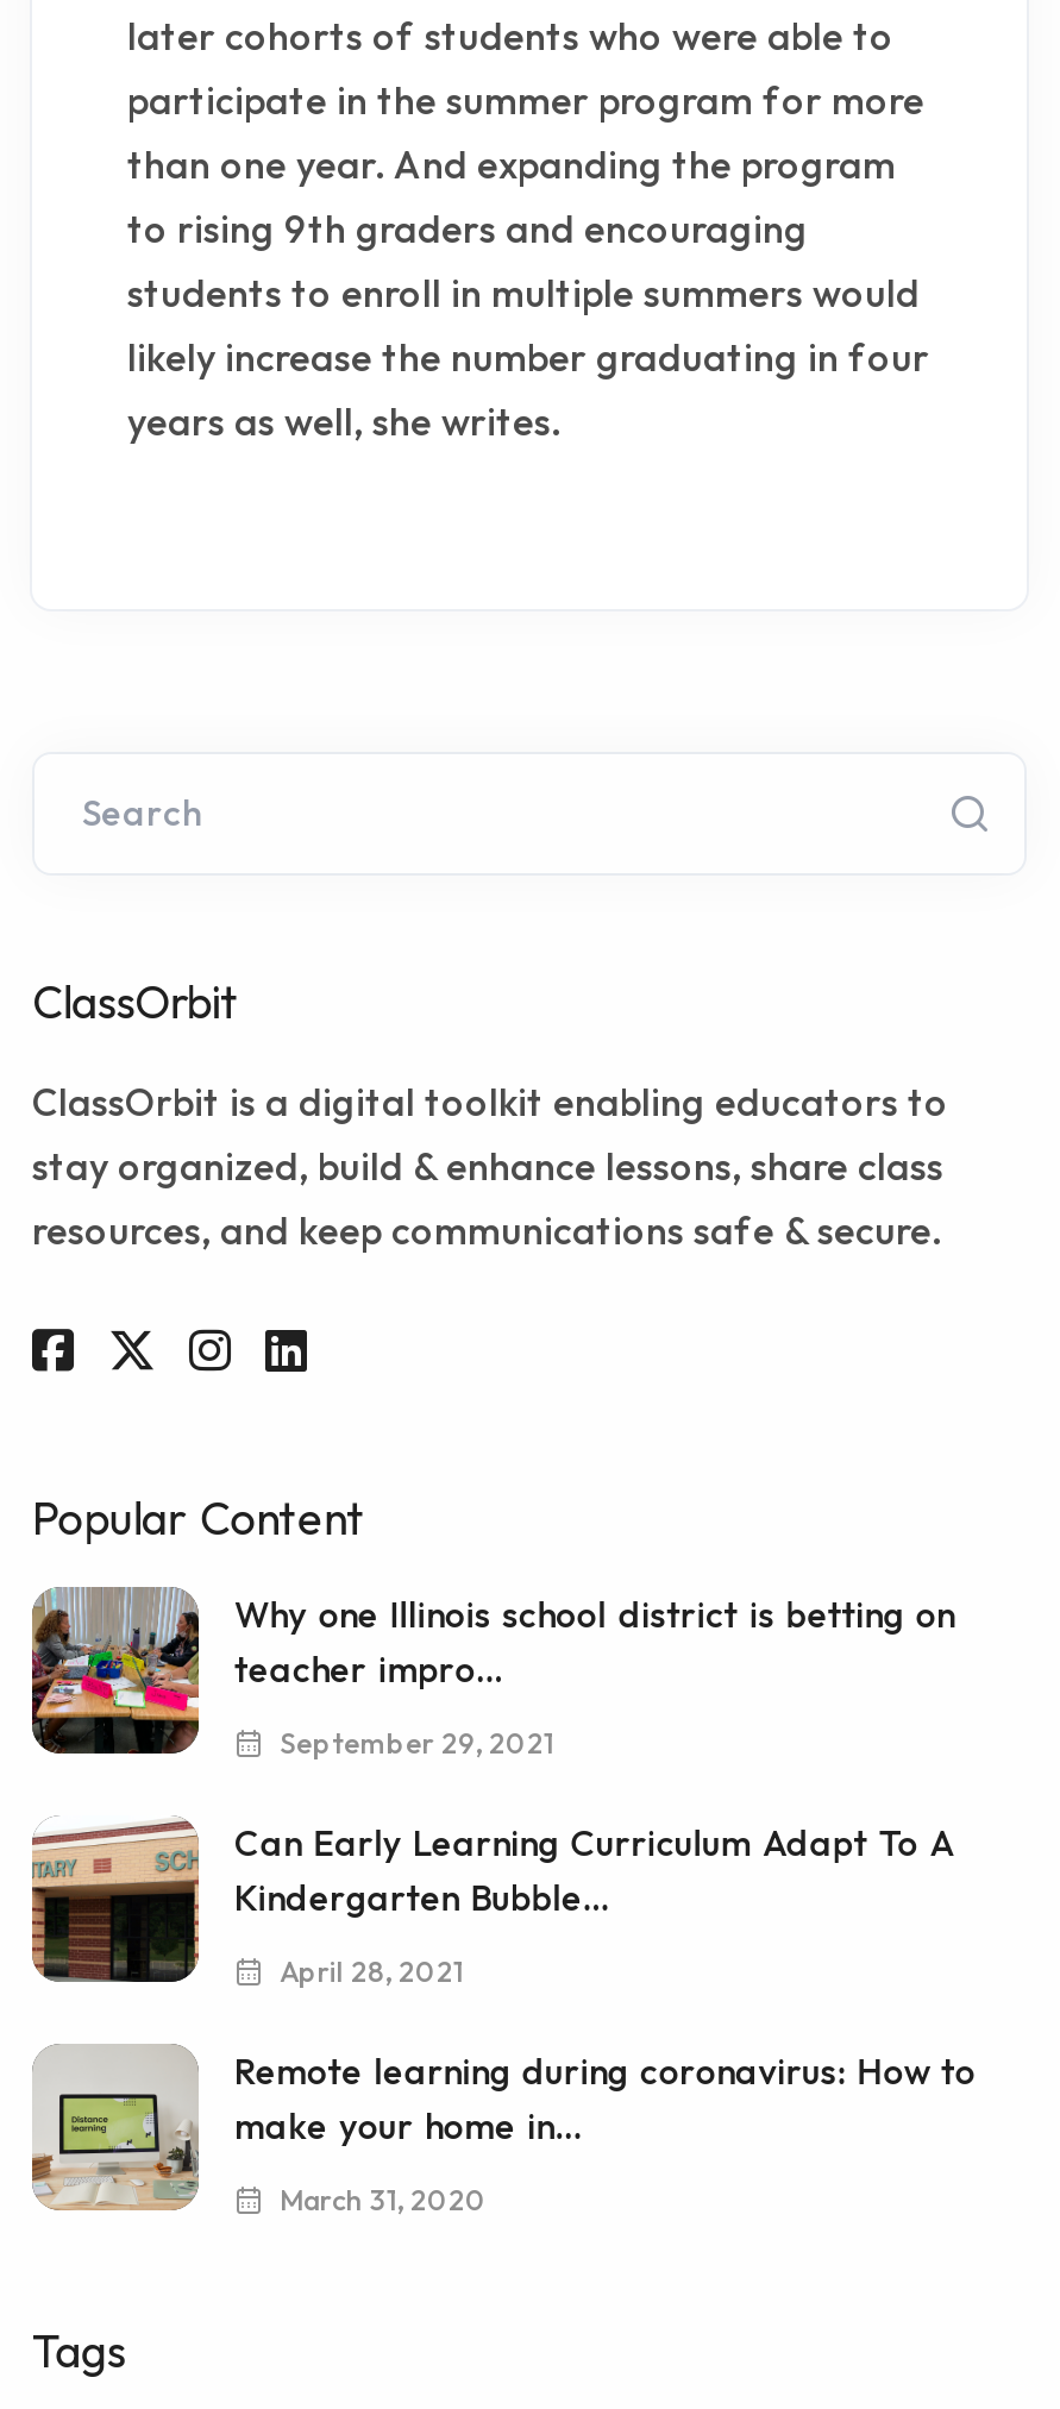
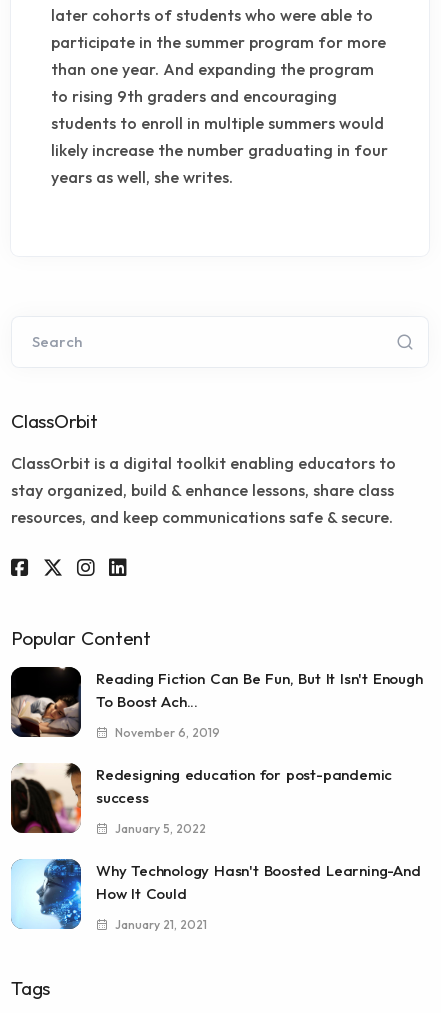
[30,1589,955,1756] [image] | Why one Illinois school district is betting on | teacher impro... -> [10,667,423,738] [image] | Reading Fiction Can Be Fun, But It Isn't Enough | To Boost Ach...
[272,1725,553,1761] September 29, 2021 -> [112,725,220,740] November 6, 2019
[30,1818,953,1984] [image] | Can Early Learning Curriculum Adapt To A | Kindergarten Bubble... -> [10,763,392,834] [image] | Redesigning education for post-pandemic | success
[272,1953,463,1989] April 28, 2021 -> [112,821,206,836] January 5, 2022
[30,2044,976,2213] [image] | Remote learning during coronavirus: How to | make your home in... -> [11,859,421,930] [image] | Why Technology Hasn't Boosted Learning-And | How It Could
[272,2182,487,2217] March 31, 2020 -> [112,917,207,932] January 21, 2021

